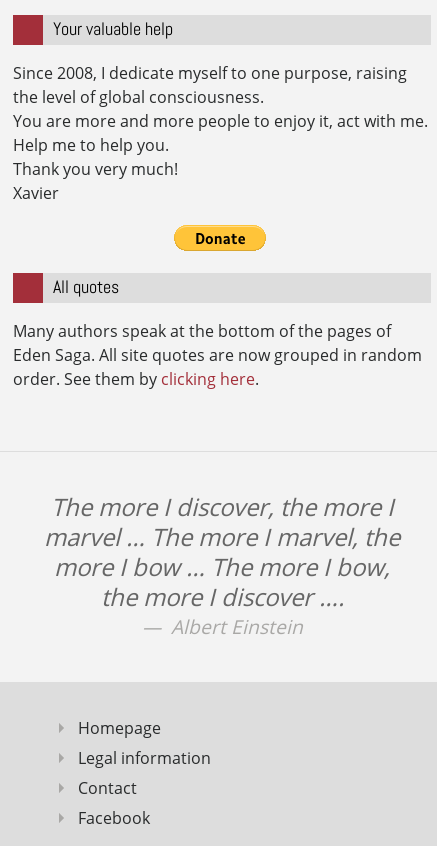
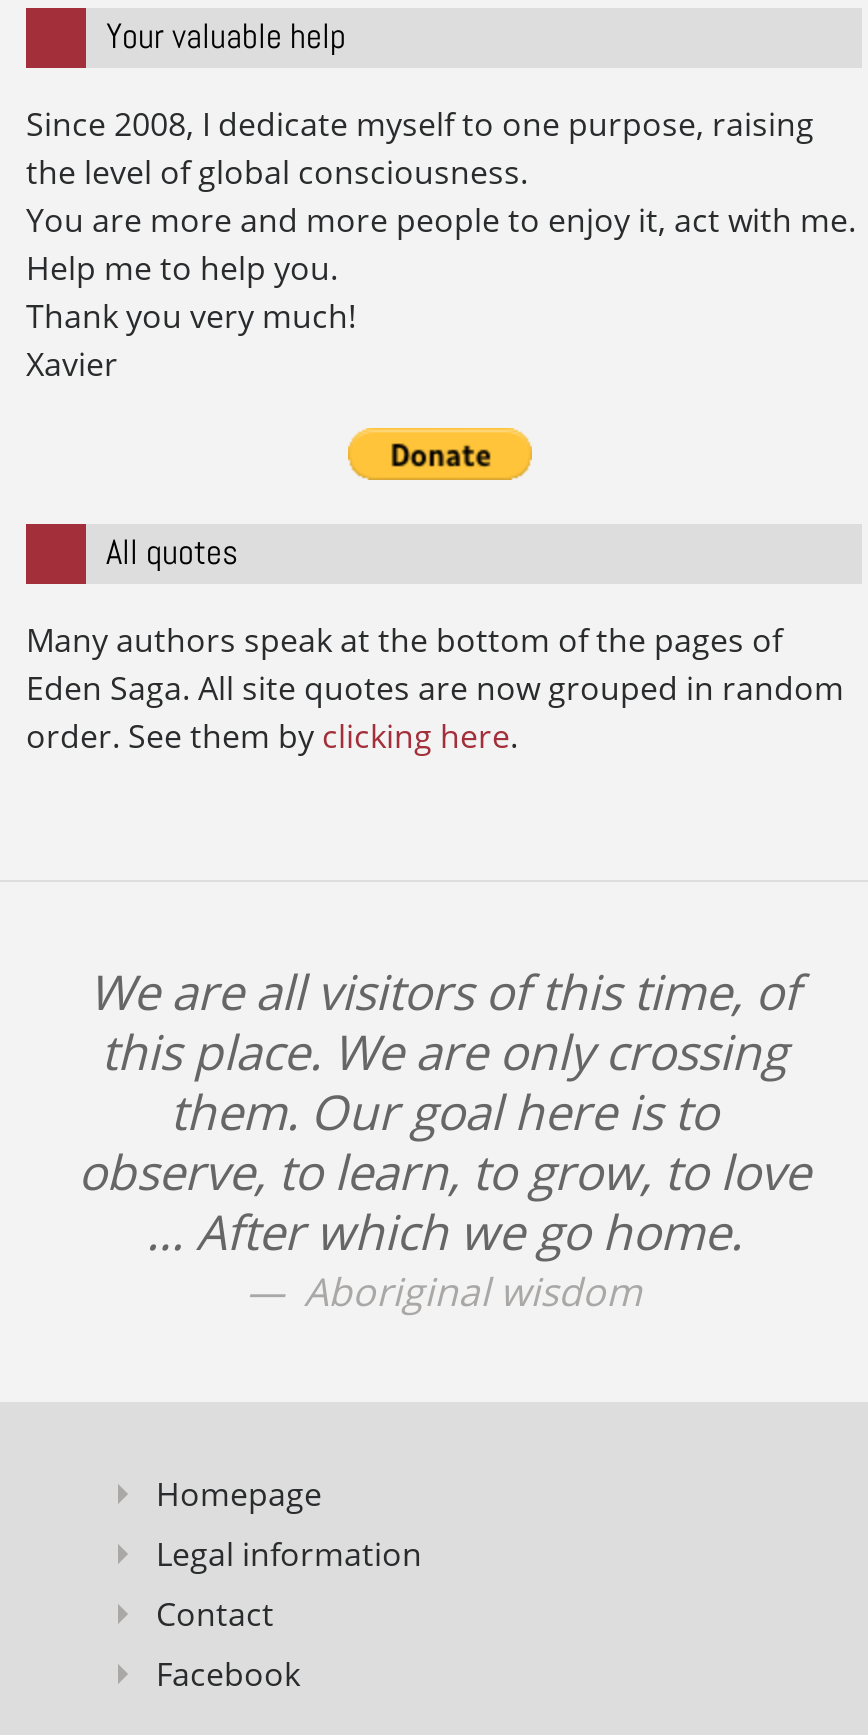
[44,490,400,640] The more I discover, the more I | marvel … The more I marvel, the | more I bow … The more I bow, | the more I discover …. | Albert Einstein -> [78,959,810,1319] We are all visitors of this time, of | this place. We are only crossing | them. Our goal here is to | observe, to learn, to grow, to love | … After which we go home. | Aboriginal wisdom

